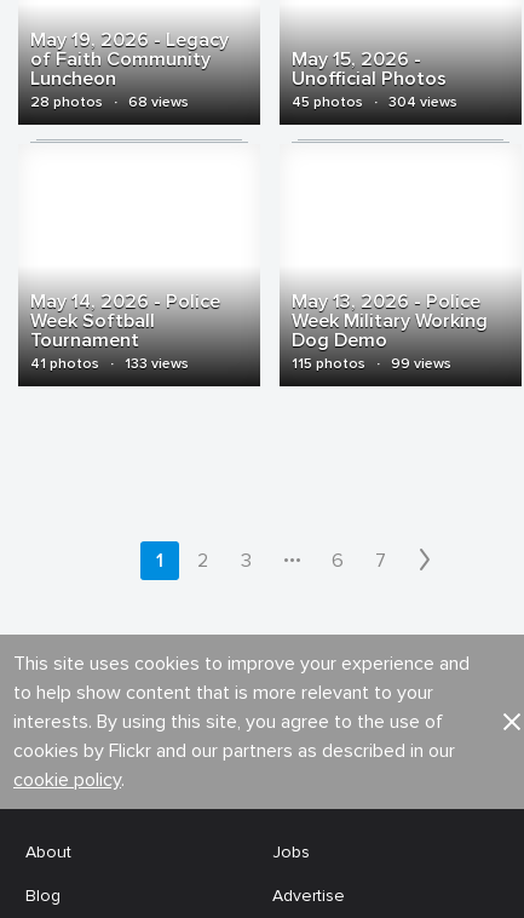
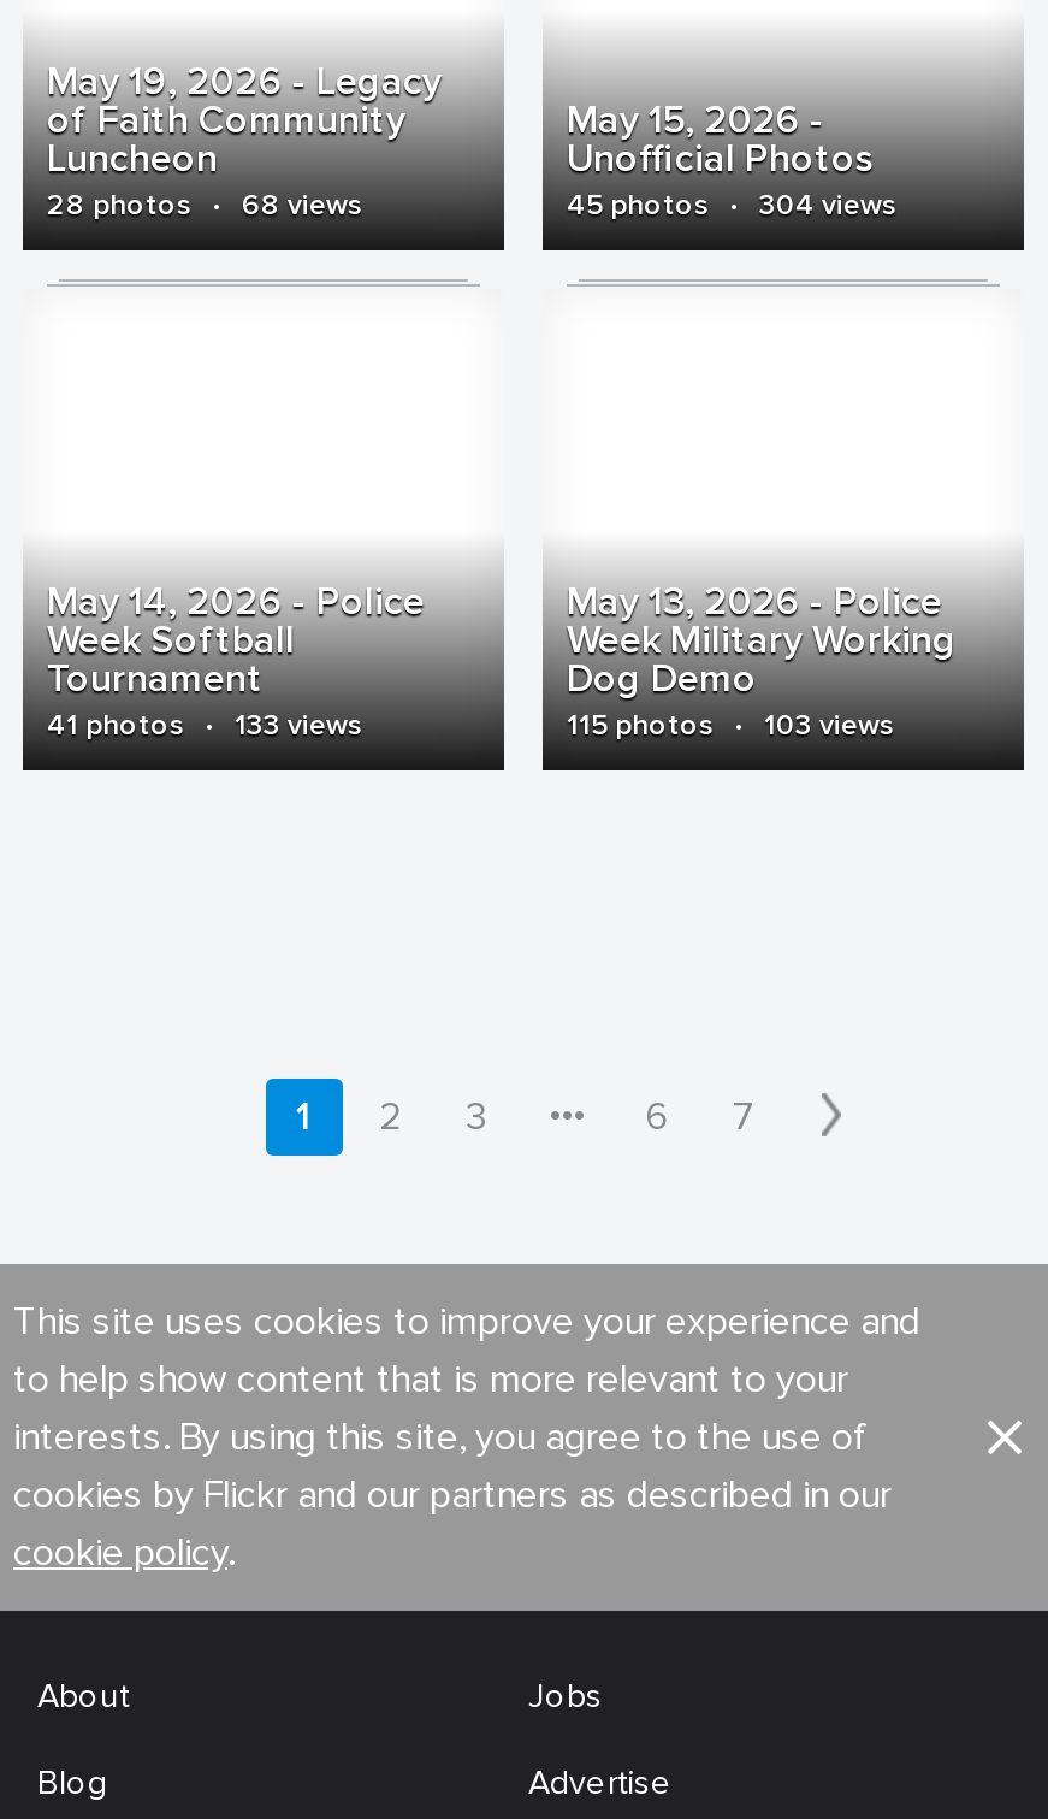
[292,355,451,373] 115 photos · 99 views -> [567,708,894,744] 115 photos · 103 views

